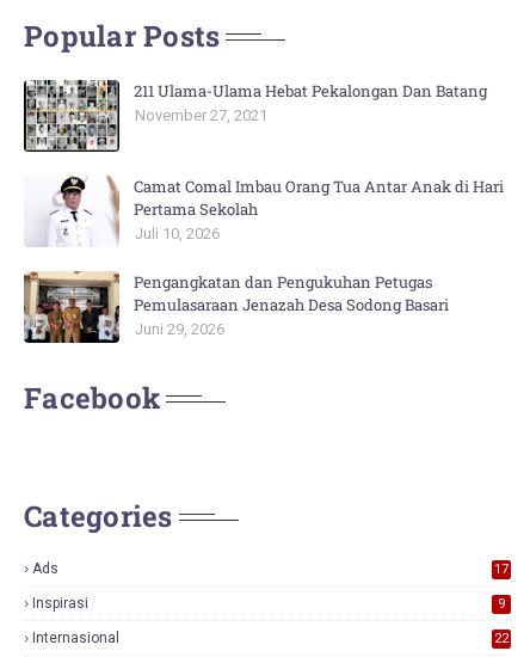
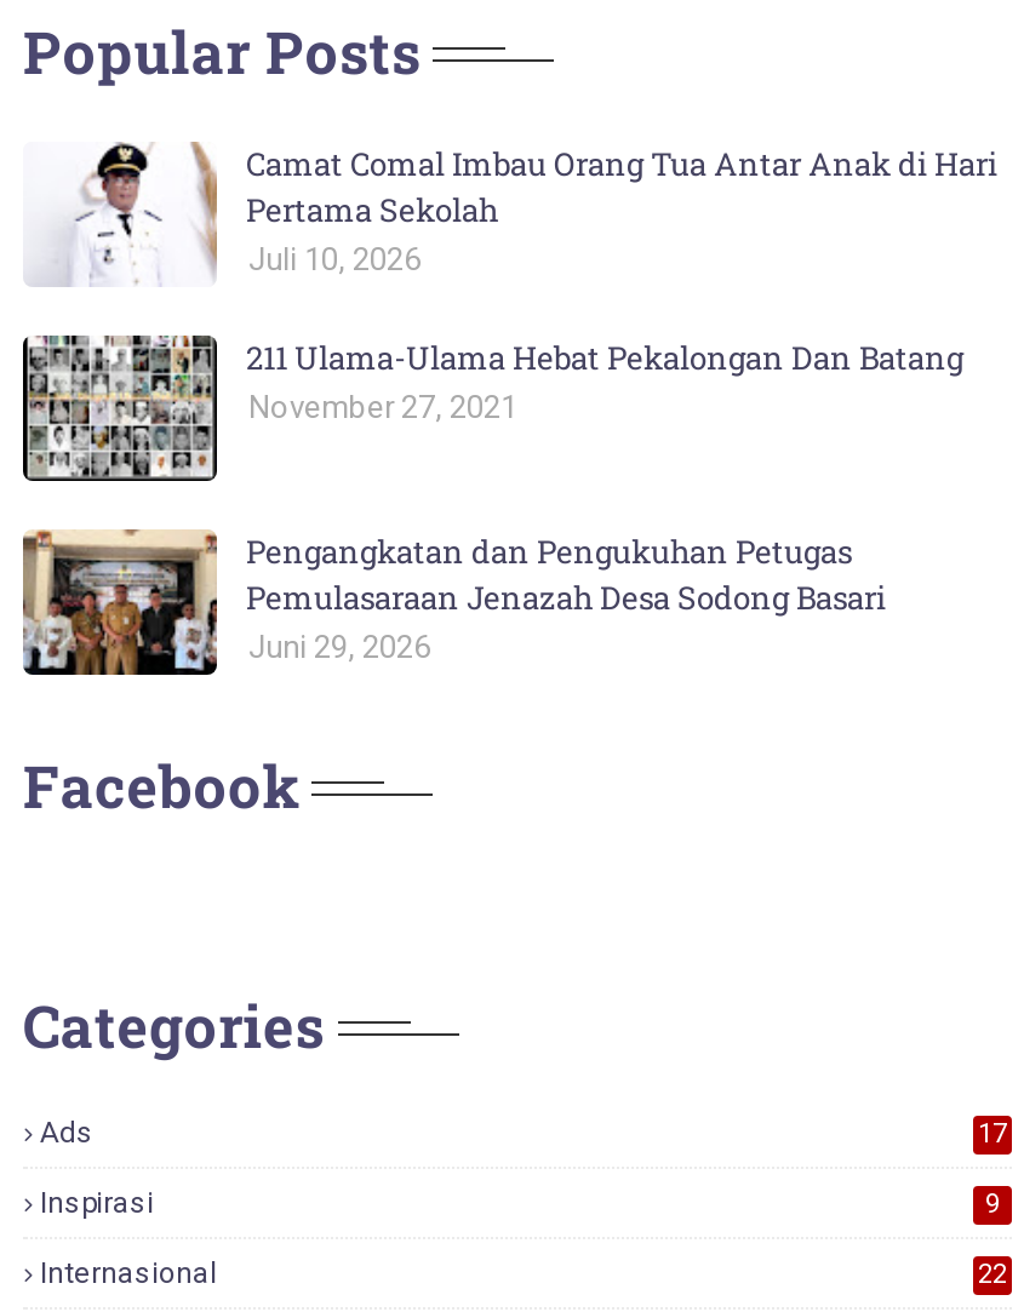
moved [23,79,487,153] -> [21,333,963,483]: [image] | 211 Ulama-Ulama Hebat Pekalongan Dan Batang | November 27, 2021
moved [26,174,504,248] -> [28,139,997,290]: [image] | Camat Comal Imbau Orang Tua Antar Anak di Hari | Pertama Sekolah | Juli 10, 2026

